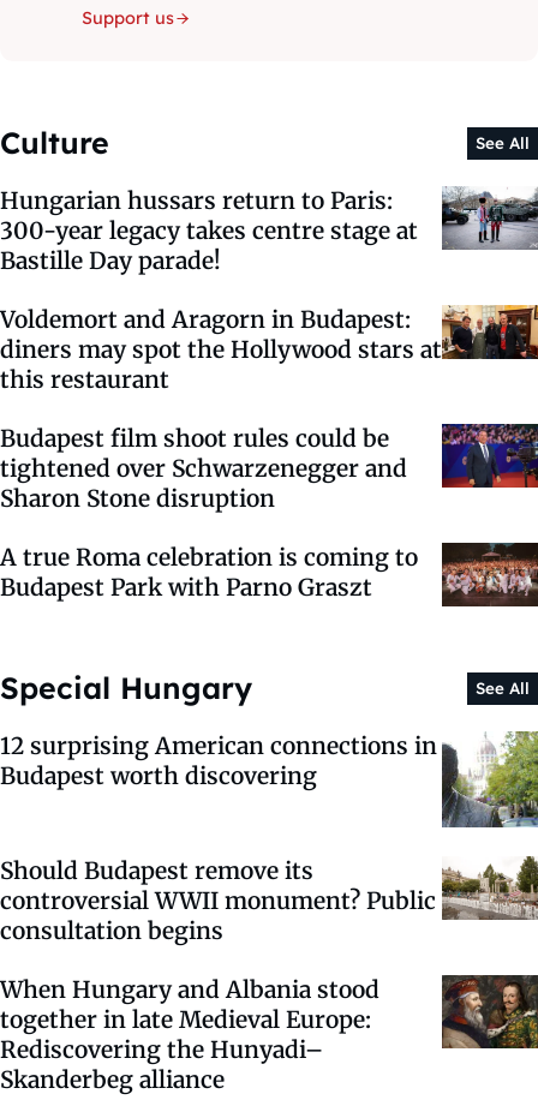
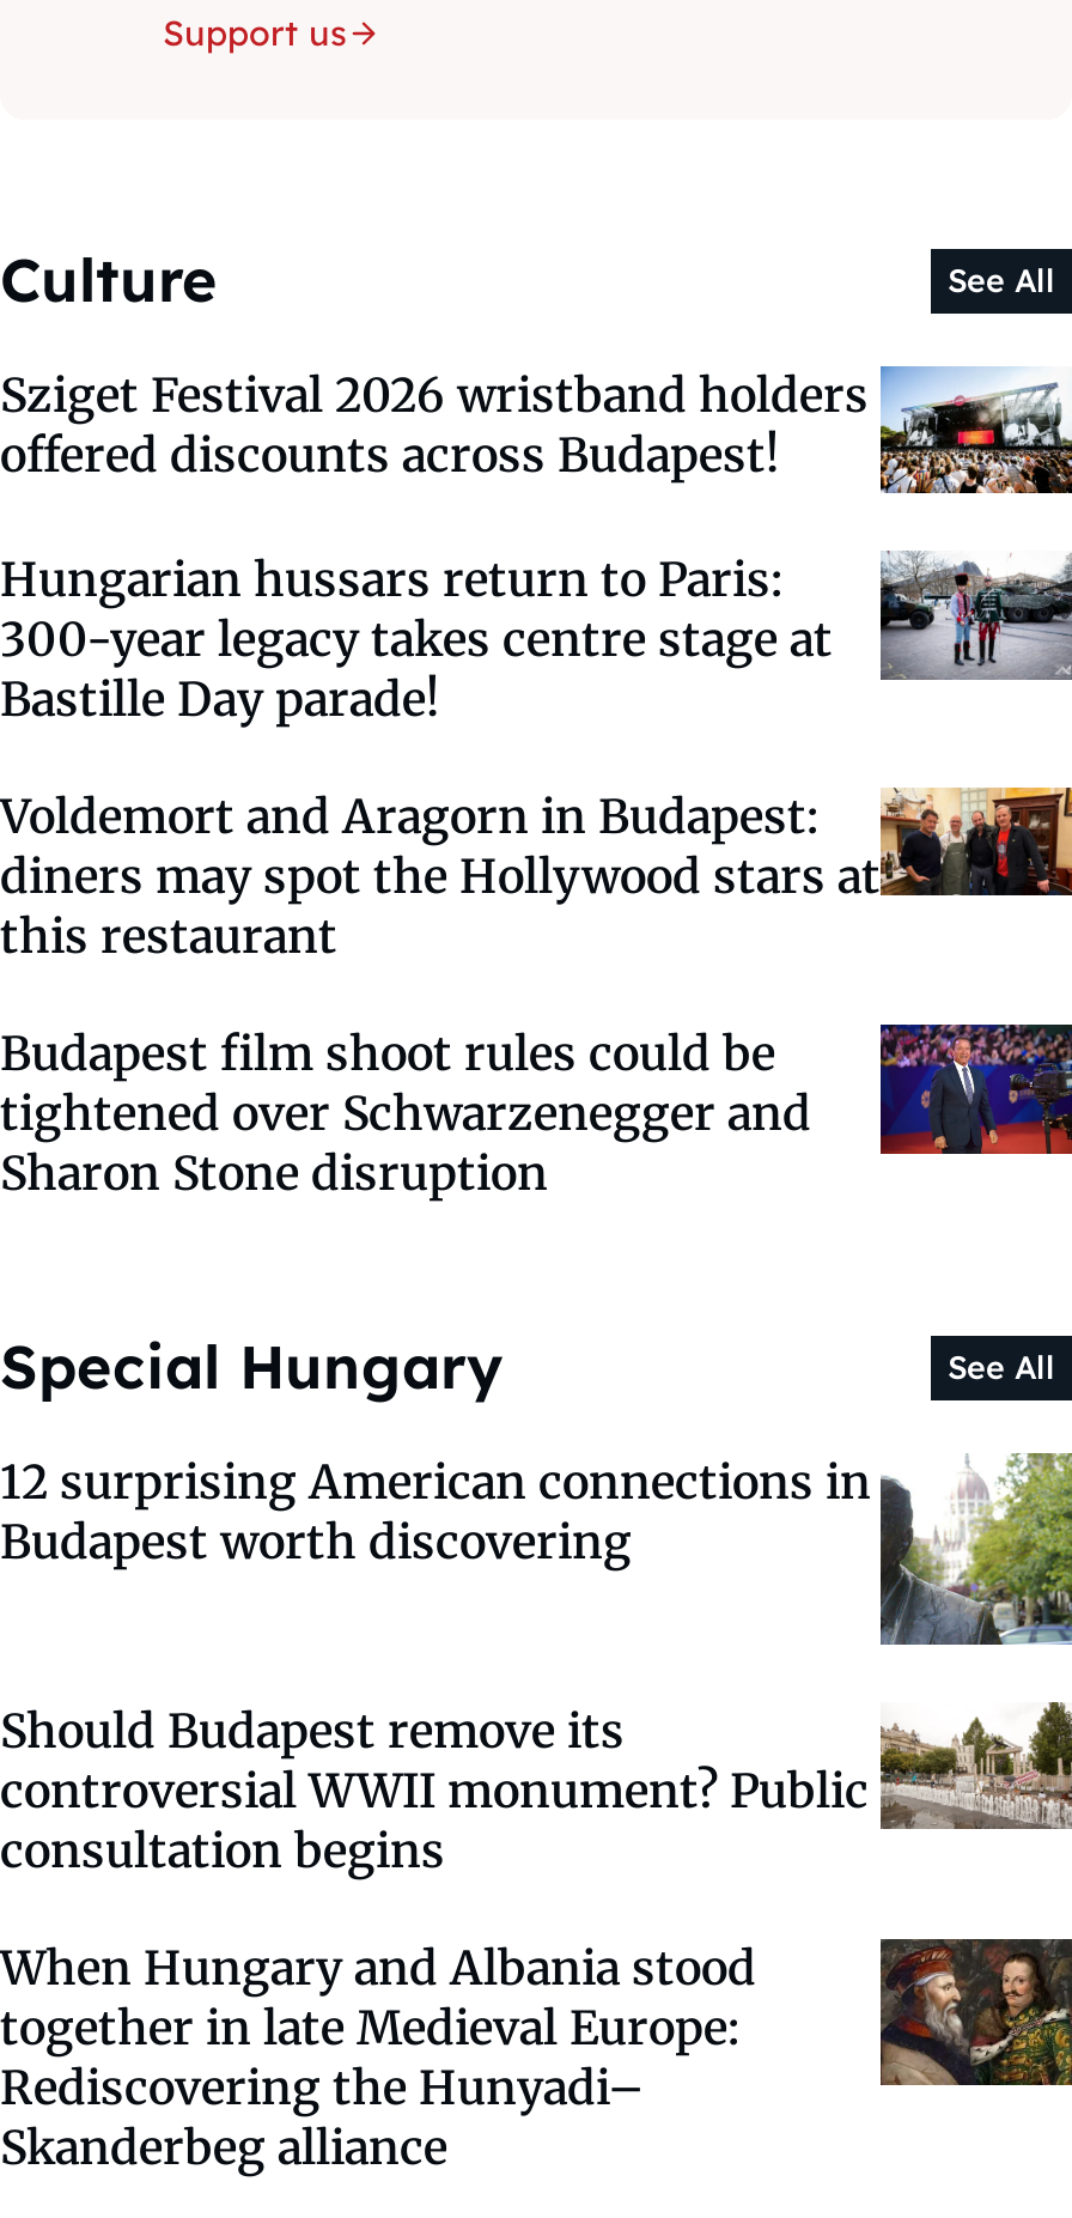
none -> [0,366,1065,496] [image] | Sziget Festival 2026 wristband holders | offered discounts across Budapest!
moved [0,185,538,513] -> [0,548,1072,1202]: [image] | Hungarian hussars return to Paris: | 300-year legacy takes centre stage at | ... | tightened over Schwarzenegger and | Sharon Stone disruption
[0,542,534,608] [image] | A true Roma celebration is coming to | Budapest Park with Parno Graszt -> none

